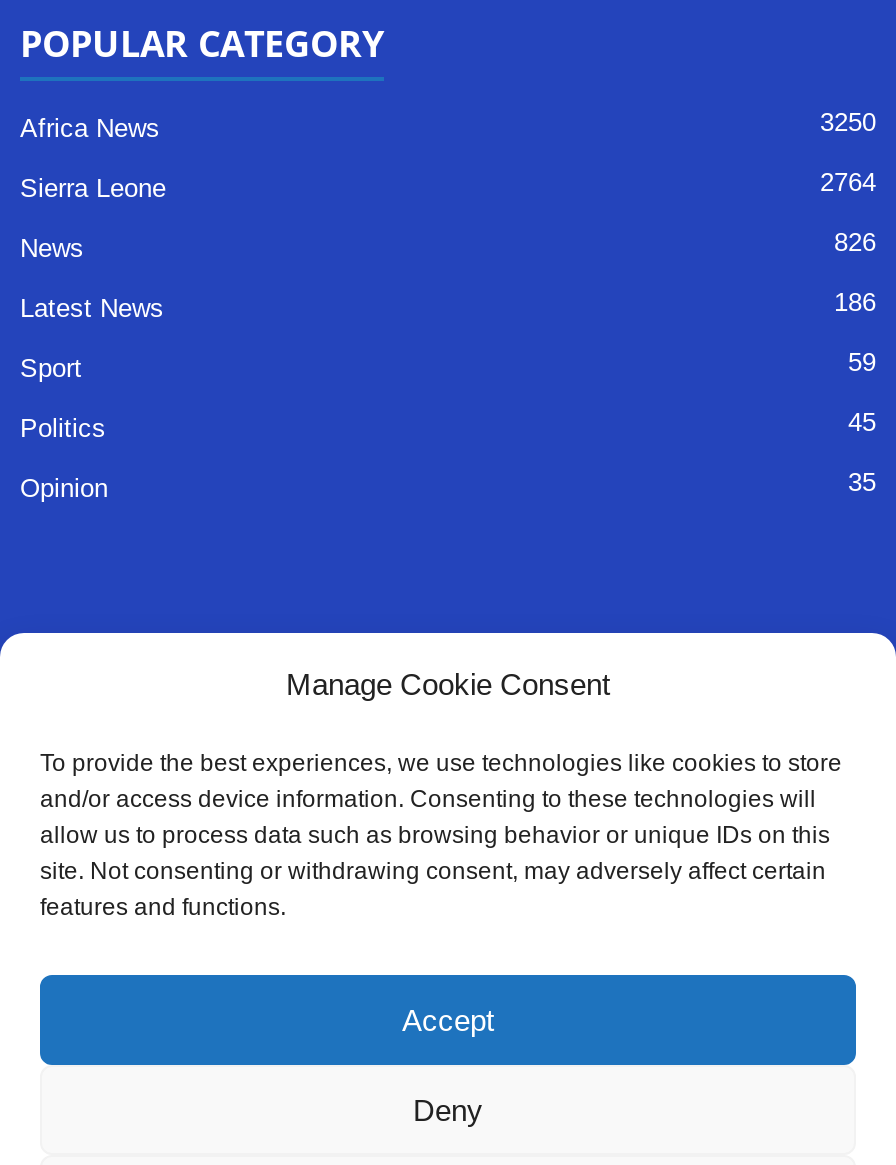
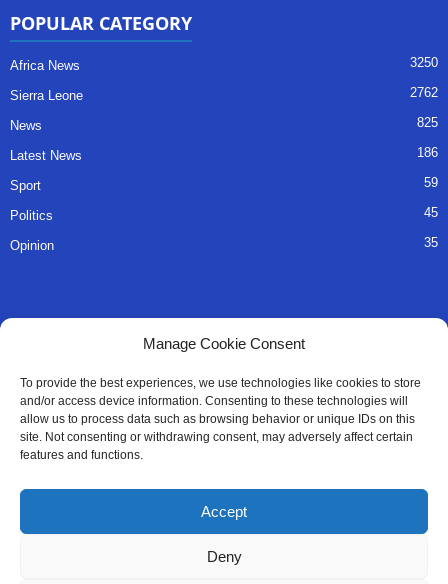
[820,167,876,197] 2764 -> [410,85,438,100] 2762
[834,227,876,257] 826 -> [417,115,438,130] 825

